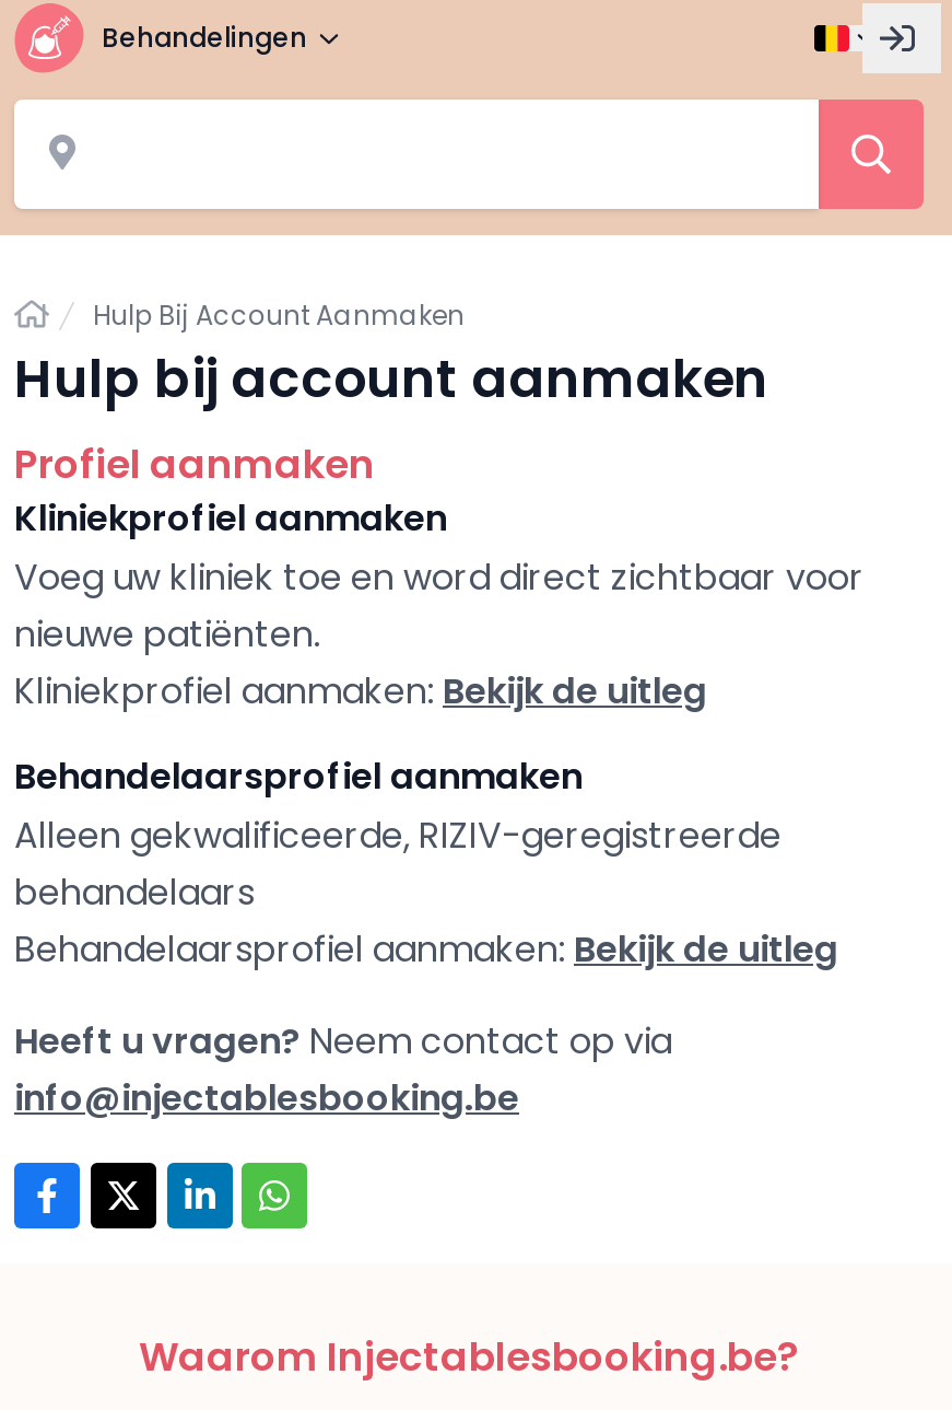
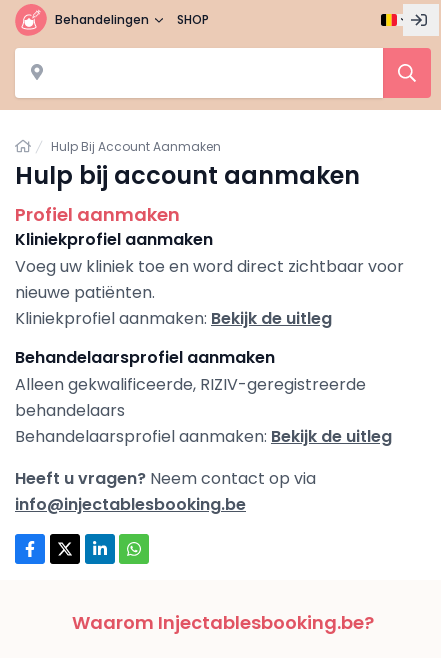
none -> [177,11,209,28] SHOP

